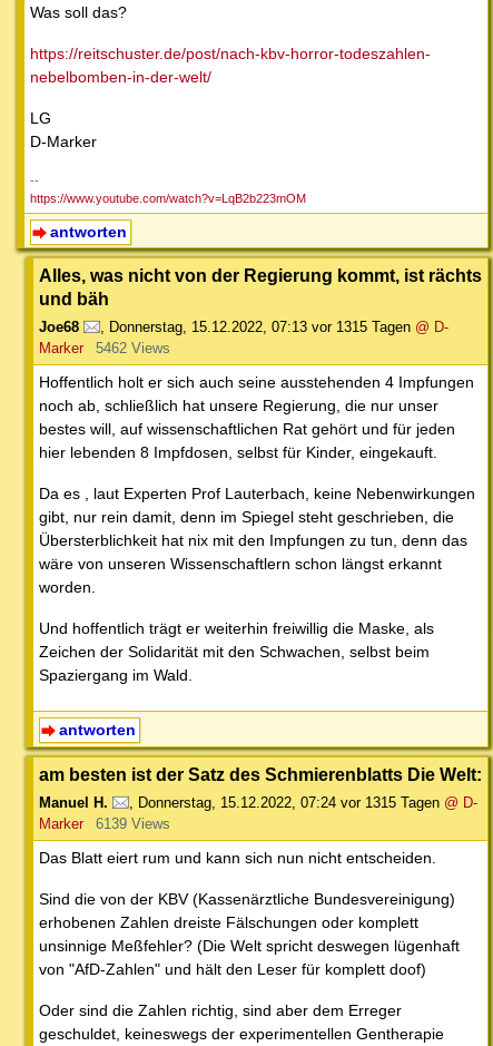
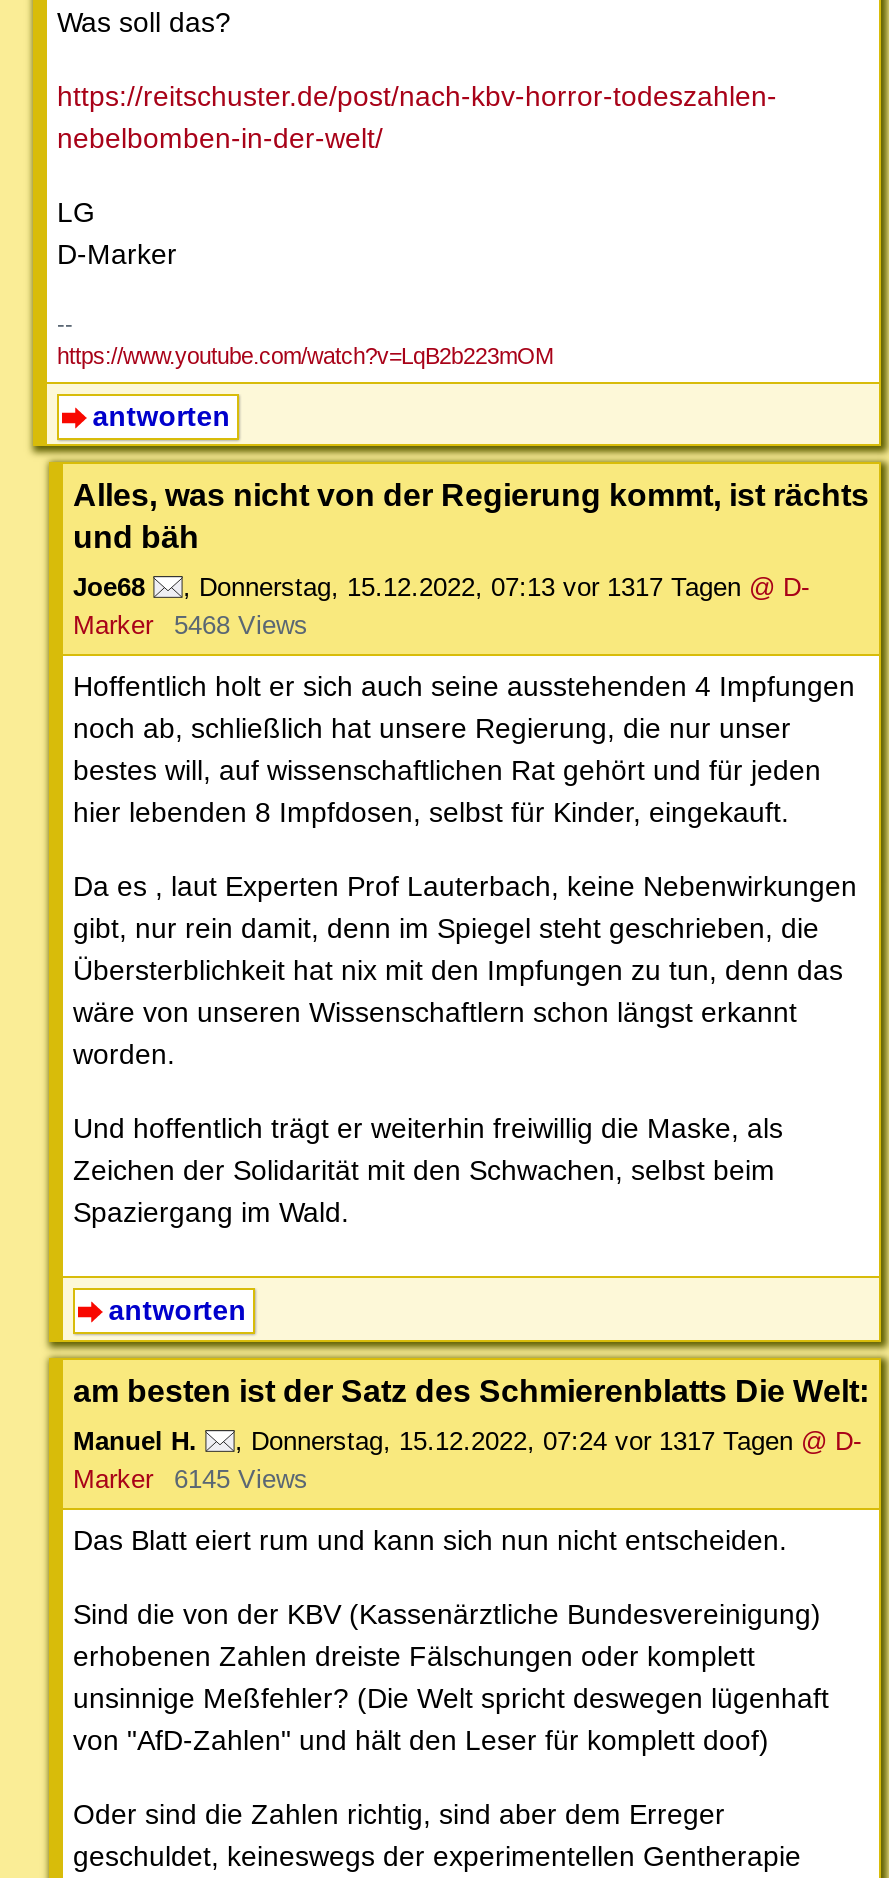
[100,319,448,336] , Donnerstag, 15.12.2022, 07:13 vor 1315 Tagen @ D- -> [183,573,809,603] , Donnerstag, 15.12.2022, 07:13 vor 1317 Tagen @ D-
[39,340,170,357] Marker 5462 Views -> [73,611,308,641] Marker 5468 Views
[129,794,477,811] , Donnerstag, 15.12.2022, 07:24 vor 1315 Tagen @ D- -> [235,1426,861,1456] , Donnerstag, 15.12.2022, 07:24 vor 1317 Tagen @ D-
[39,816,170,832] Marker 6139 Views -> [73,1464,308,1494] Marker 6145 Views

